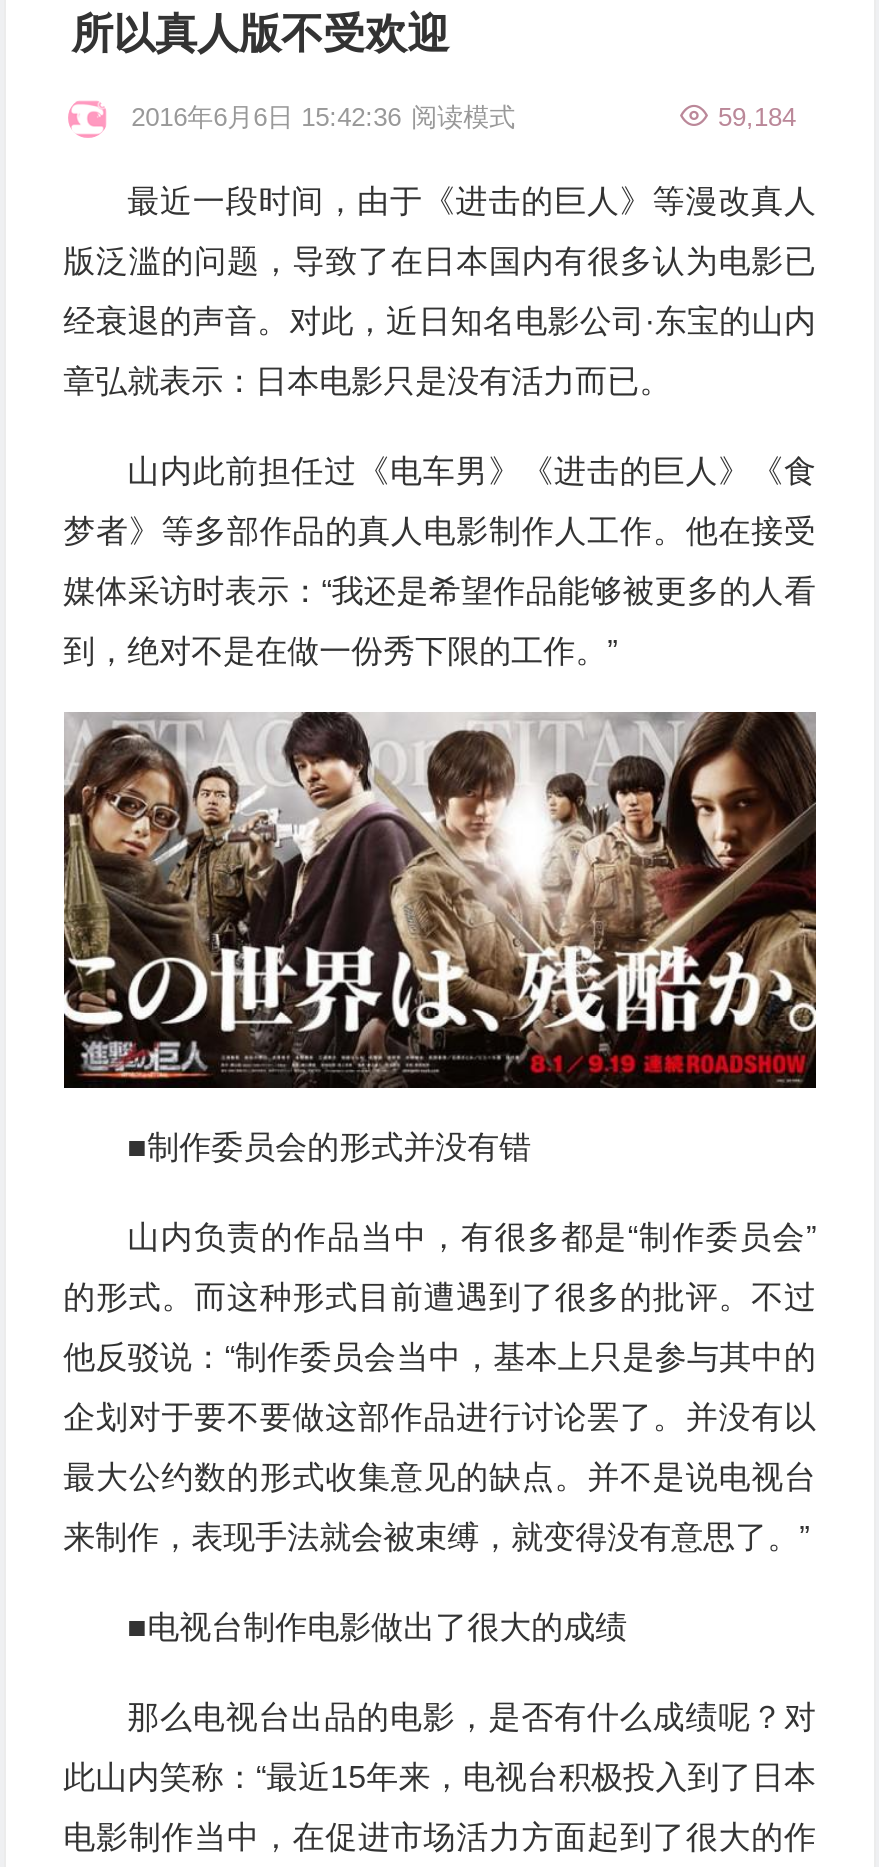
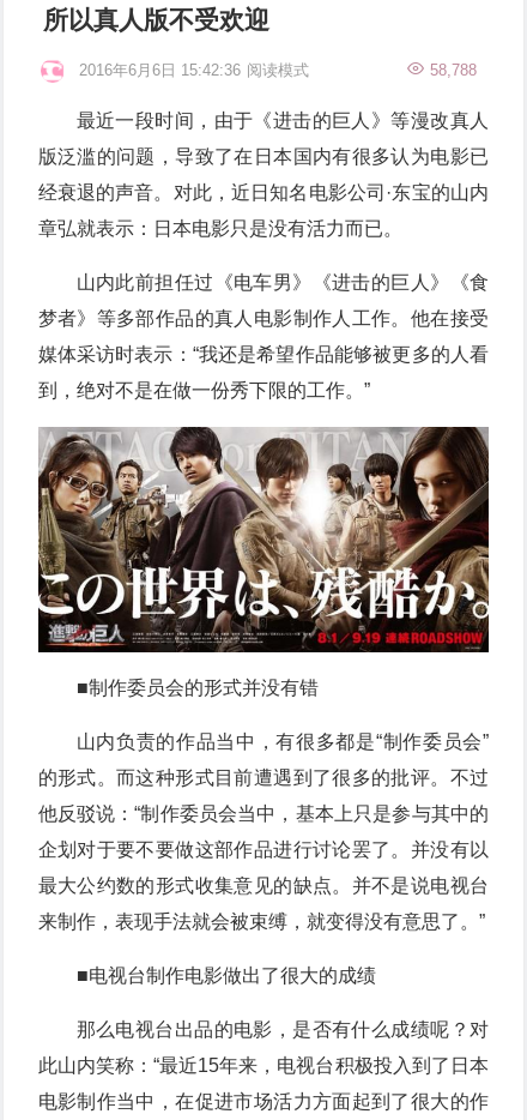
[718,102,796,132] 59,184 -> [430,61,477,79] 58,788

